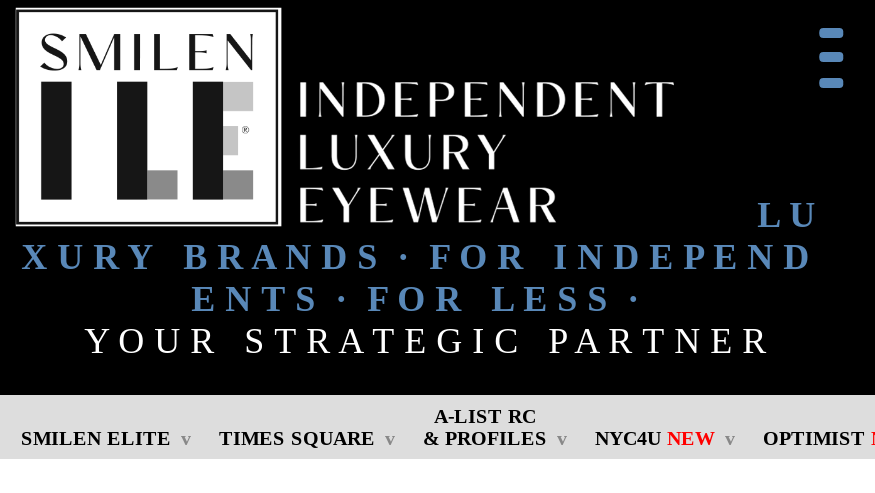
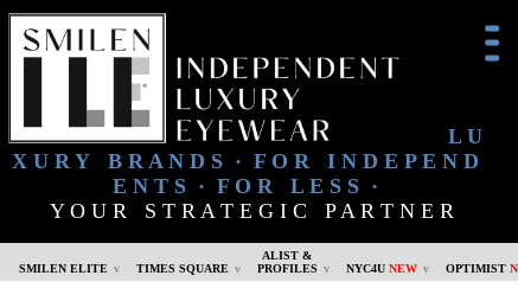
[423,405,547,449] A-LIST RC | & PROFILES -> [257,249,317,275] ALIST & | PROFILES

